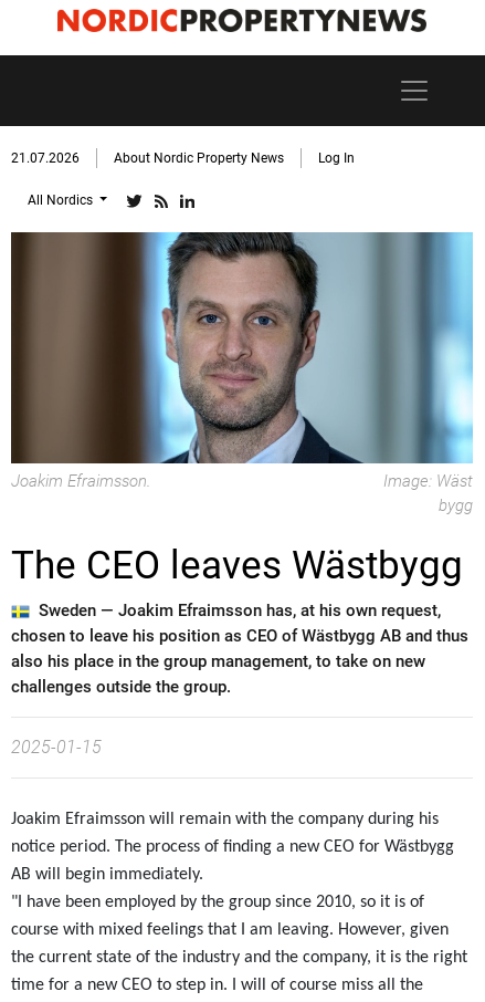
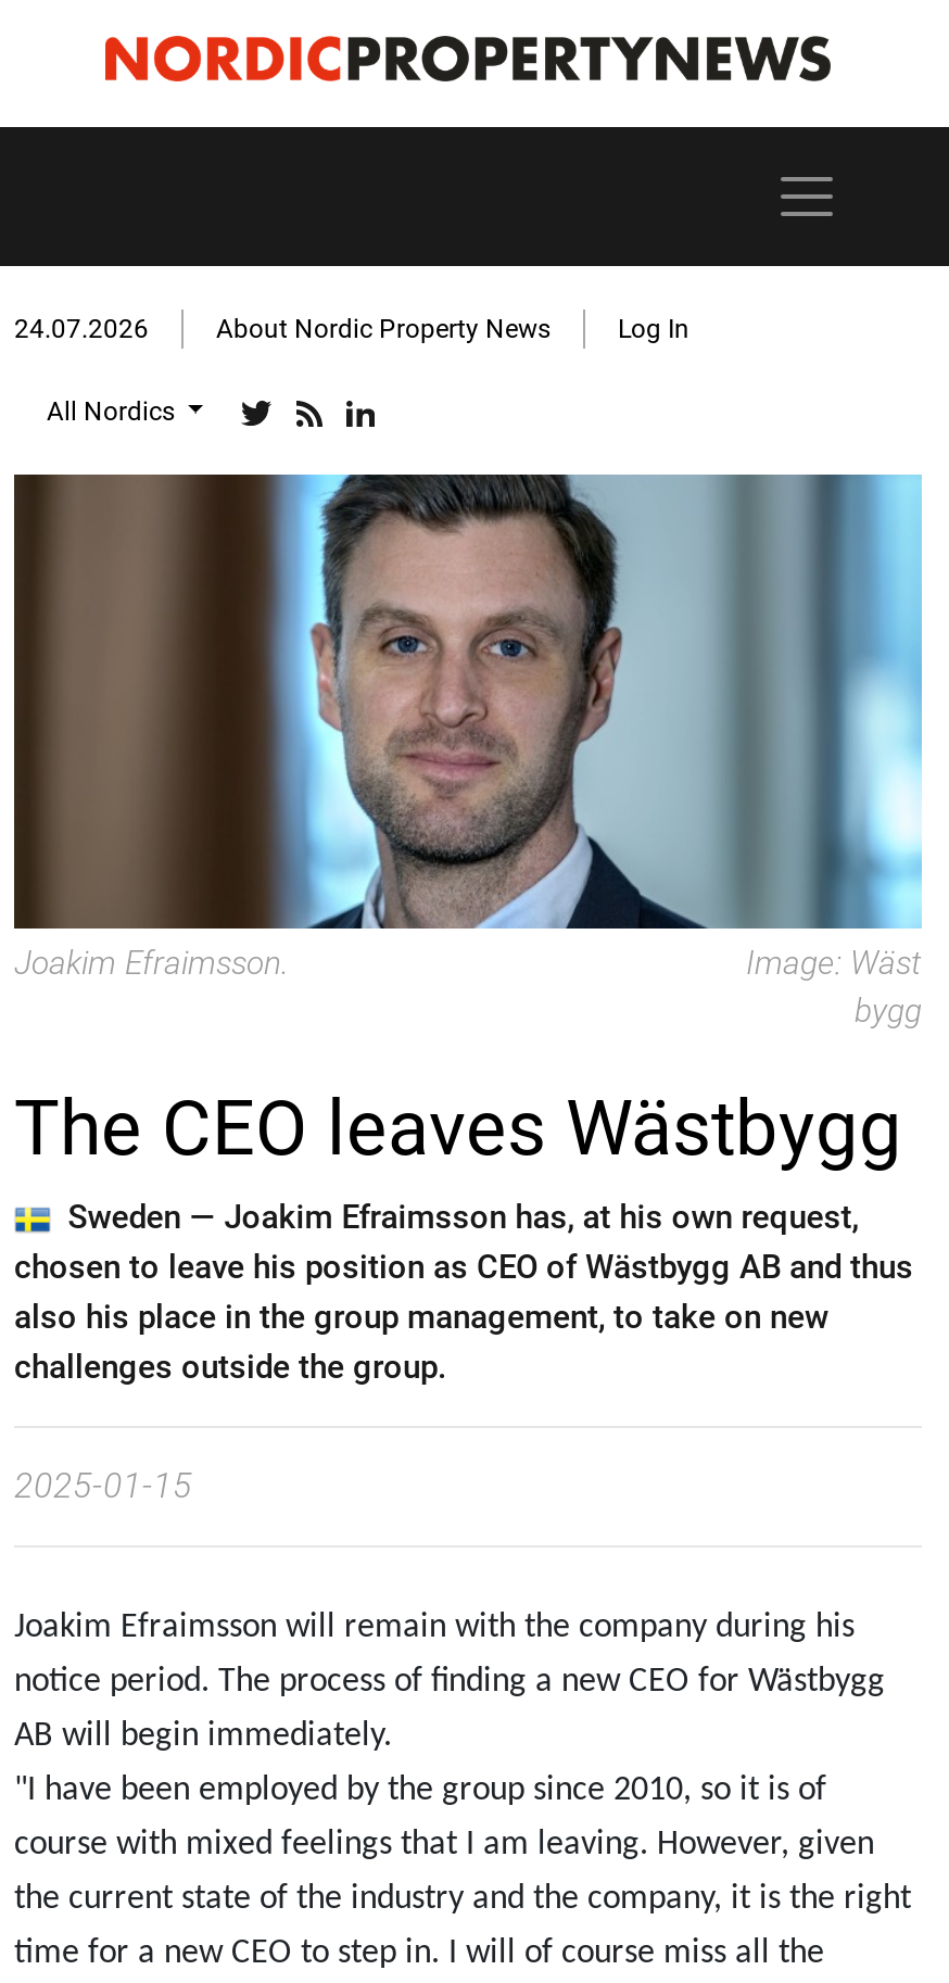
[11,150,80,166] 21.07.2026 -> [14,314,149,344] 24.07.2026

